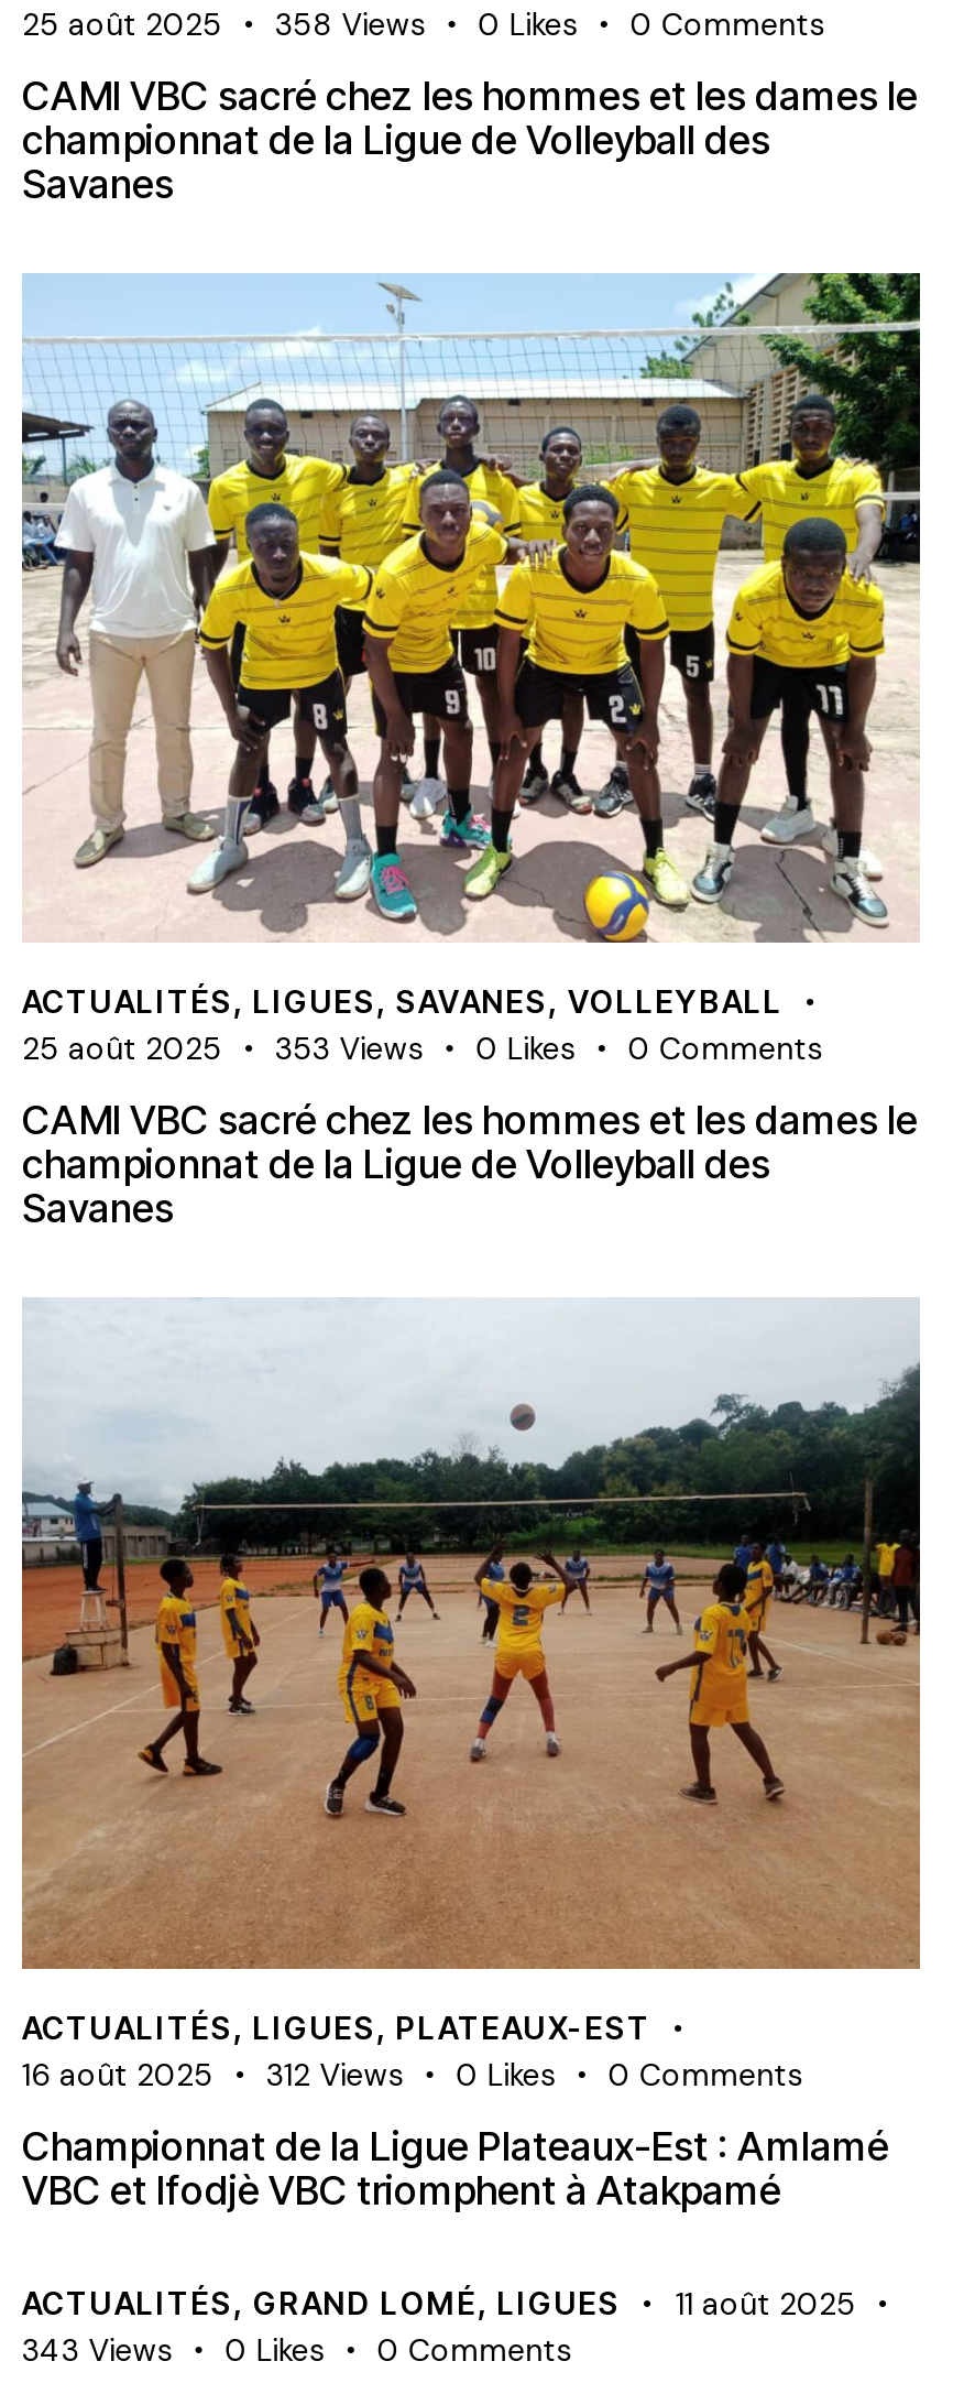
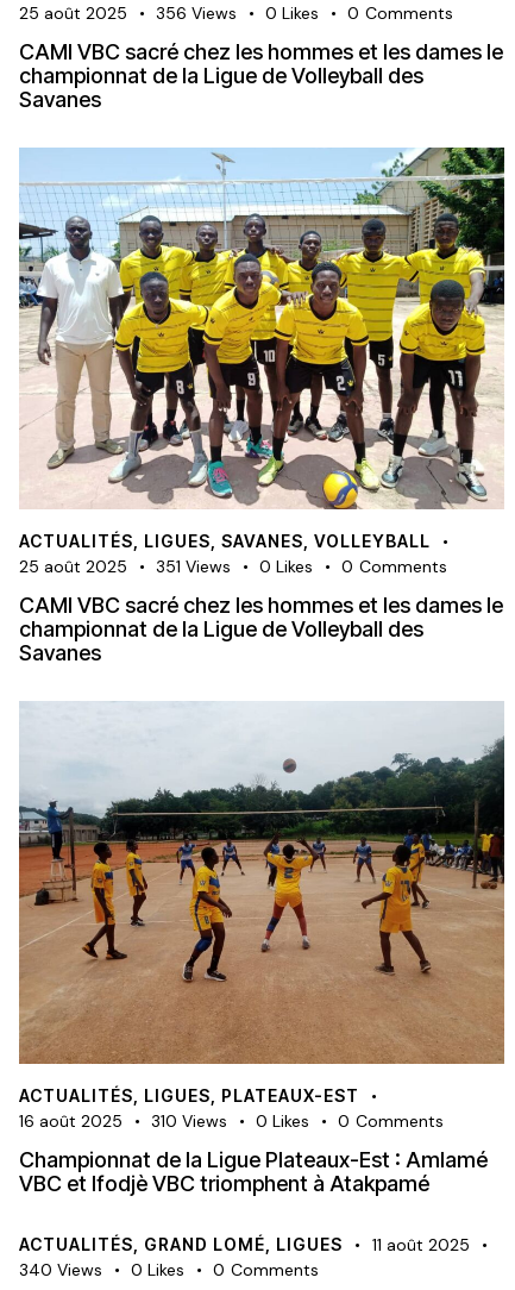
[275,4,425,44] 358 Views -> [156,2,237,24] 356 Views
[275,1029,423,1069] 353 Views -> [156,556,231,578] 351 Views
[266,2054,403,2094] 312 Views -> [151,1110,227,1131] 310 Views
[22,2330,172,2369] 343 Views -> [19,1259,103,1280] 340 Views

